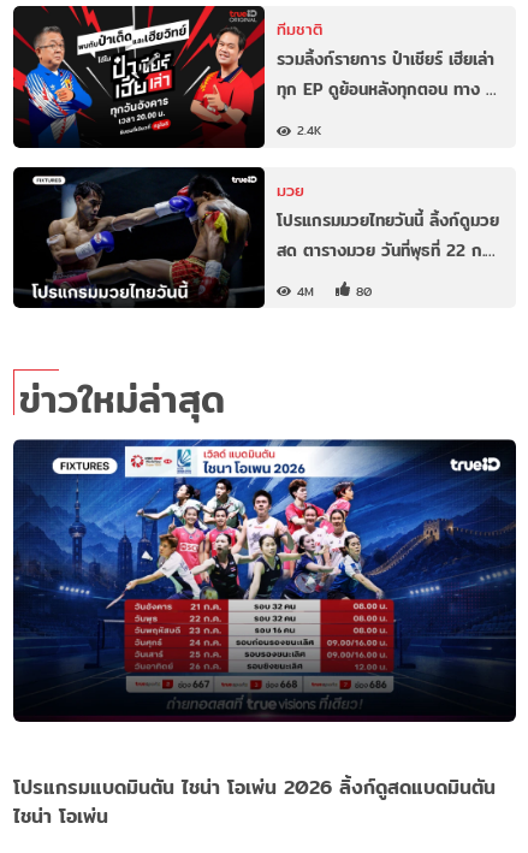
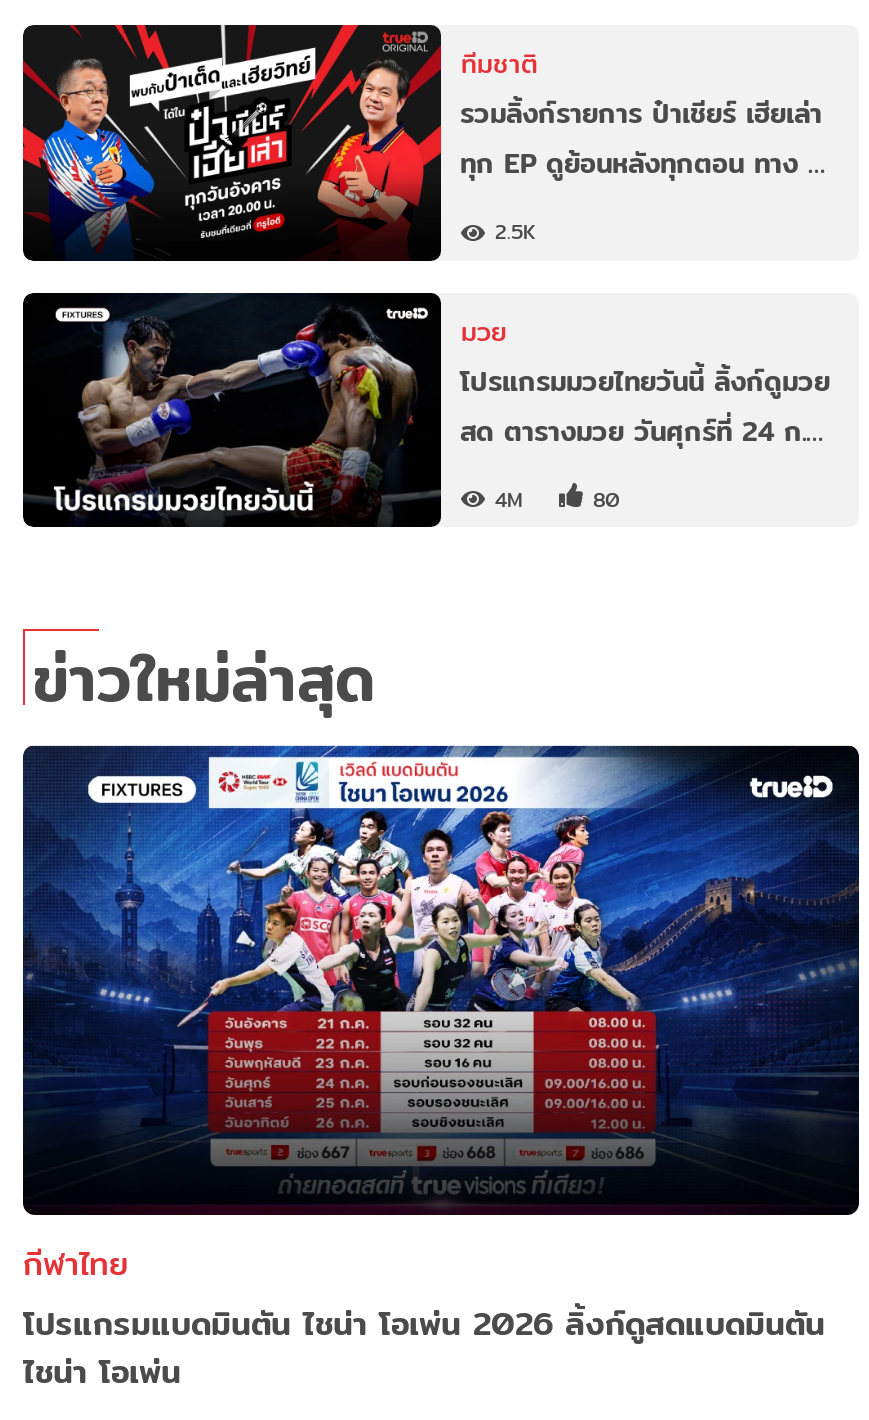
[297,121,321,140] 2.4K -> [495,216,535,248] 2.5K
[276,237,495,263] สด ตารางมวย วันที่พุธที่ 22 ก.… -> [460,409,824,453] สด ตารางมวย วันศุกร์ที่ 24 ก.…
none -> [23,1240,129,1290] กีฬาไทย

